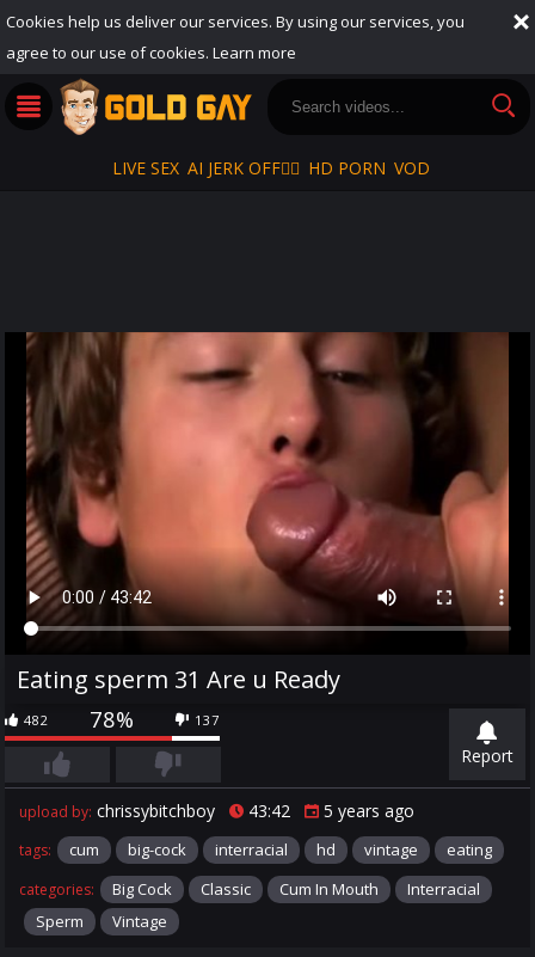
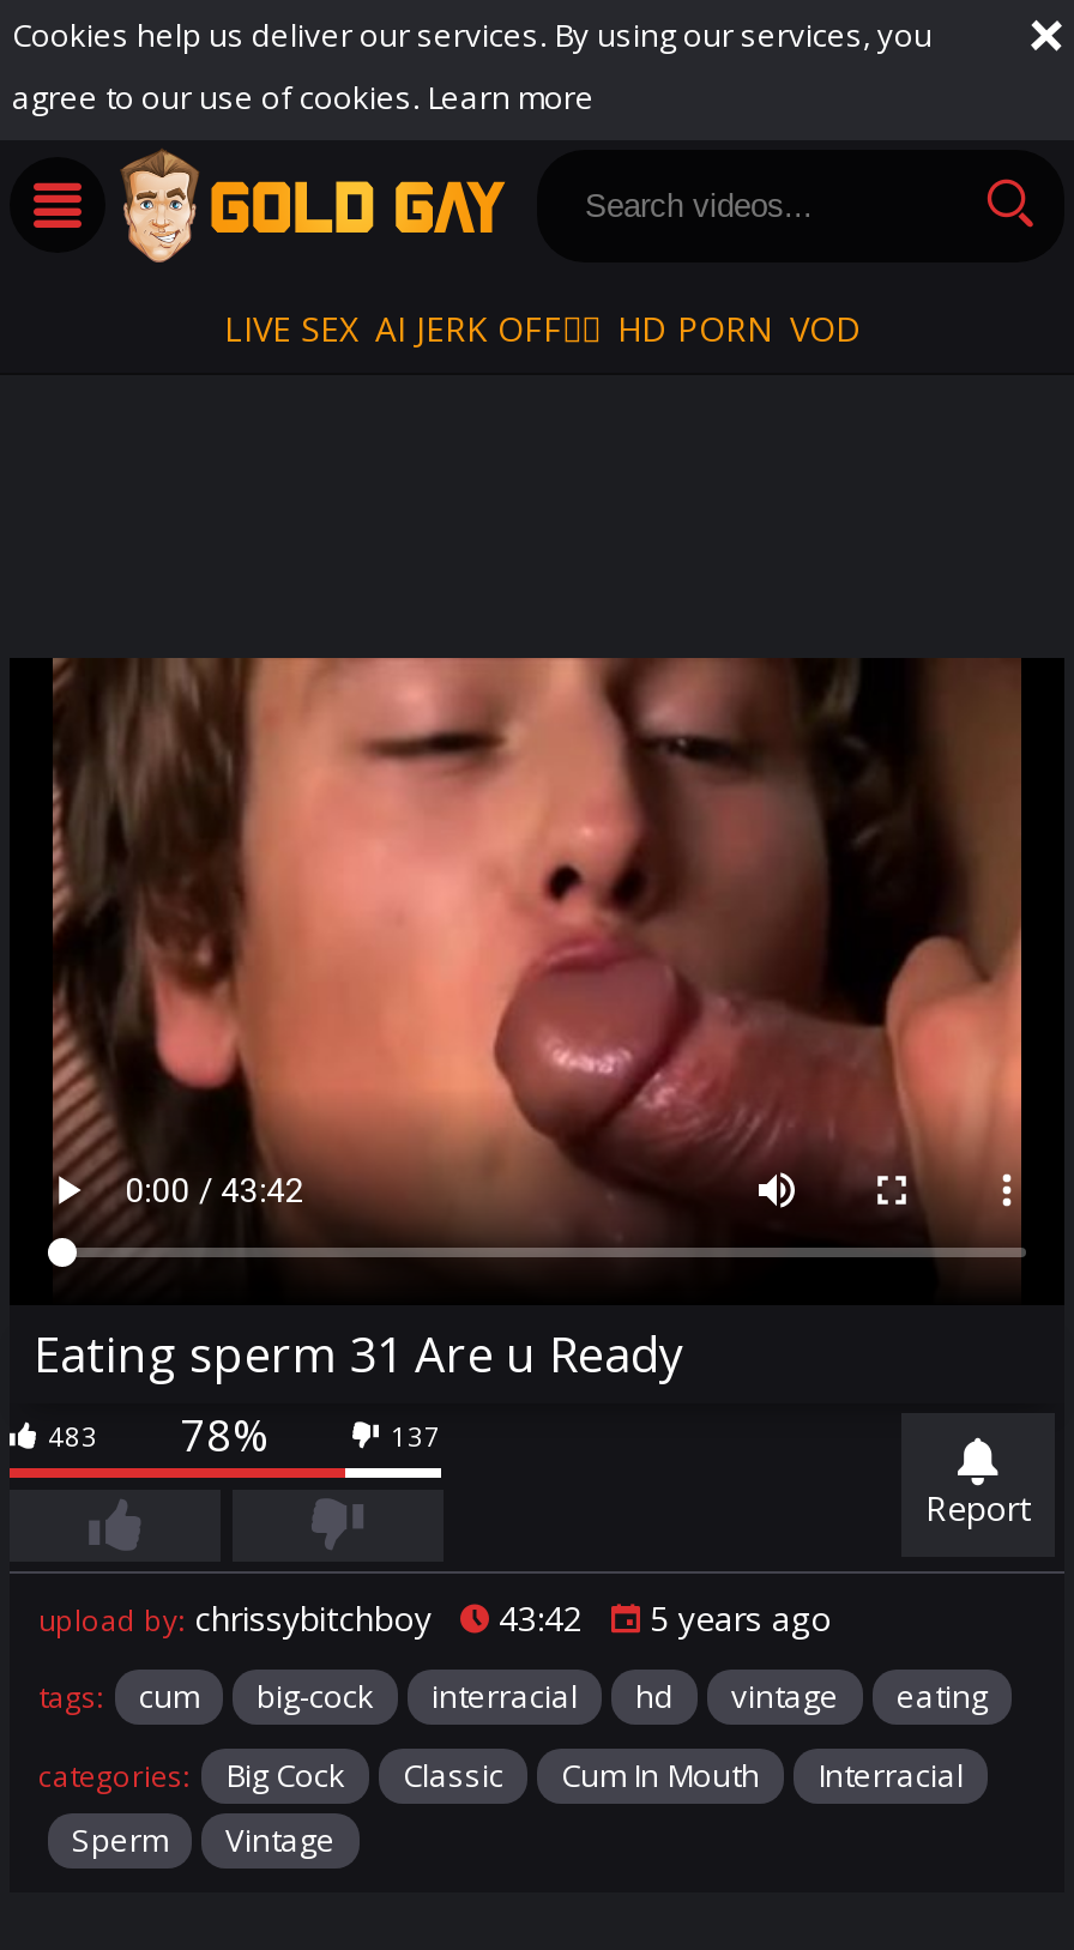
[24,710,49,728] 482 -> [48,1417,98,1453] 483

